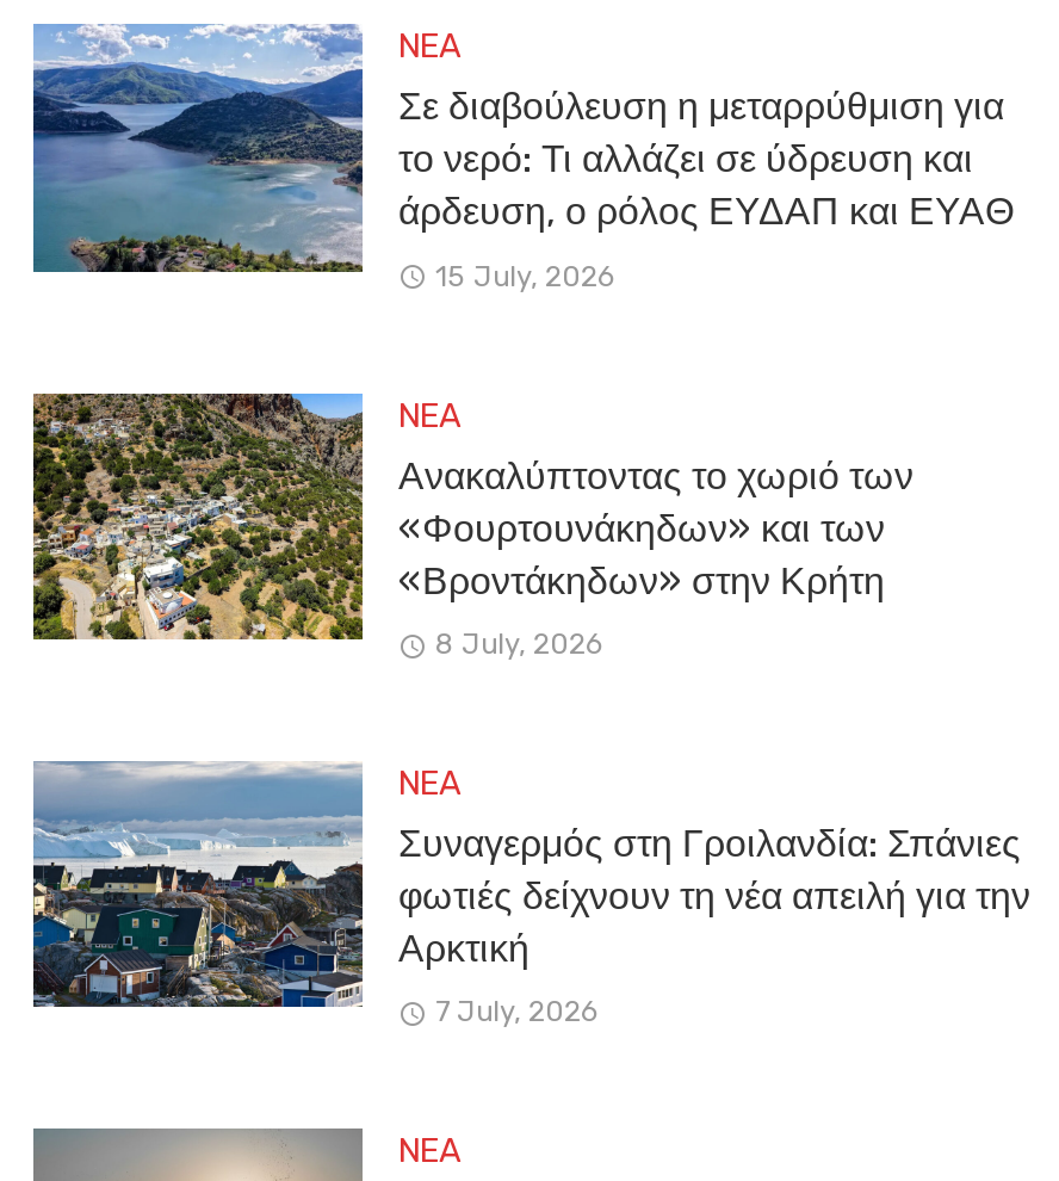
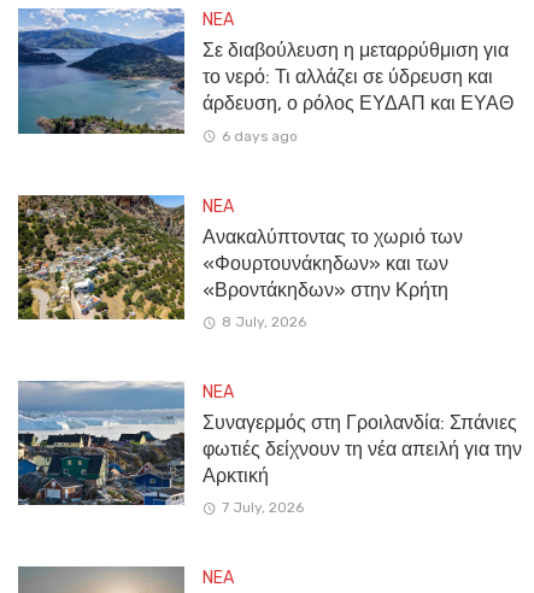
[435,259,614,293] 15 July, 2026 -> [221,127,297,144] 6 days ago

